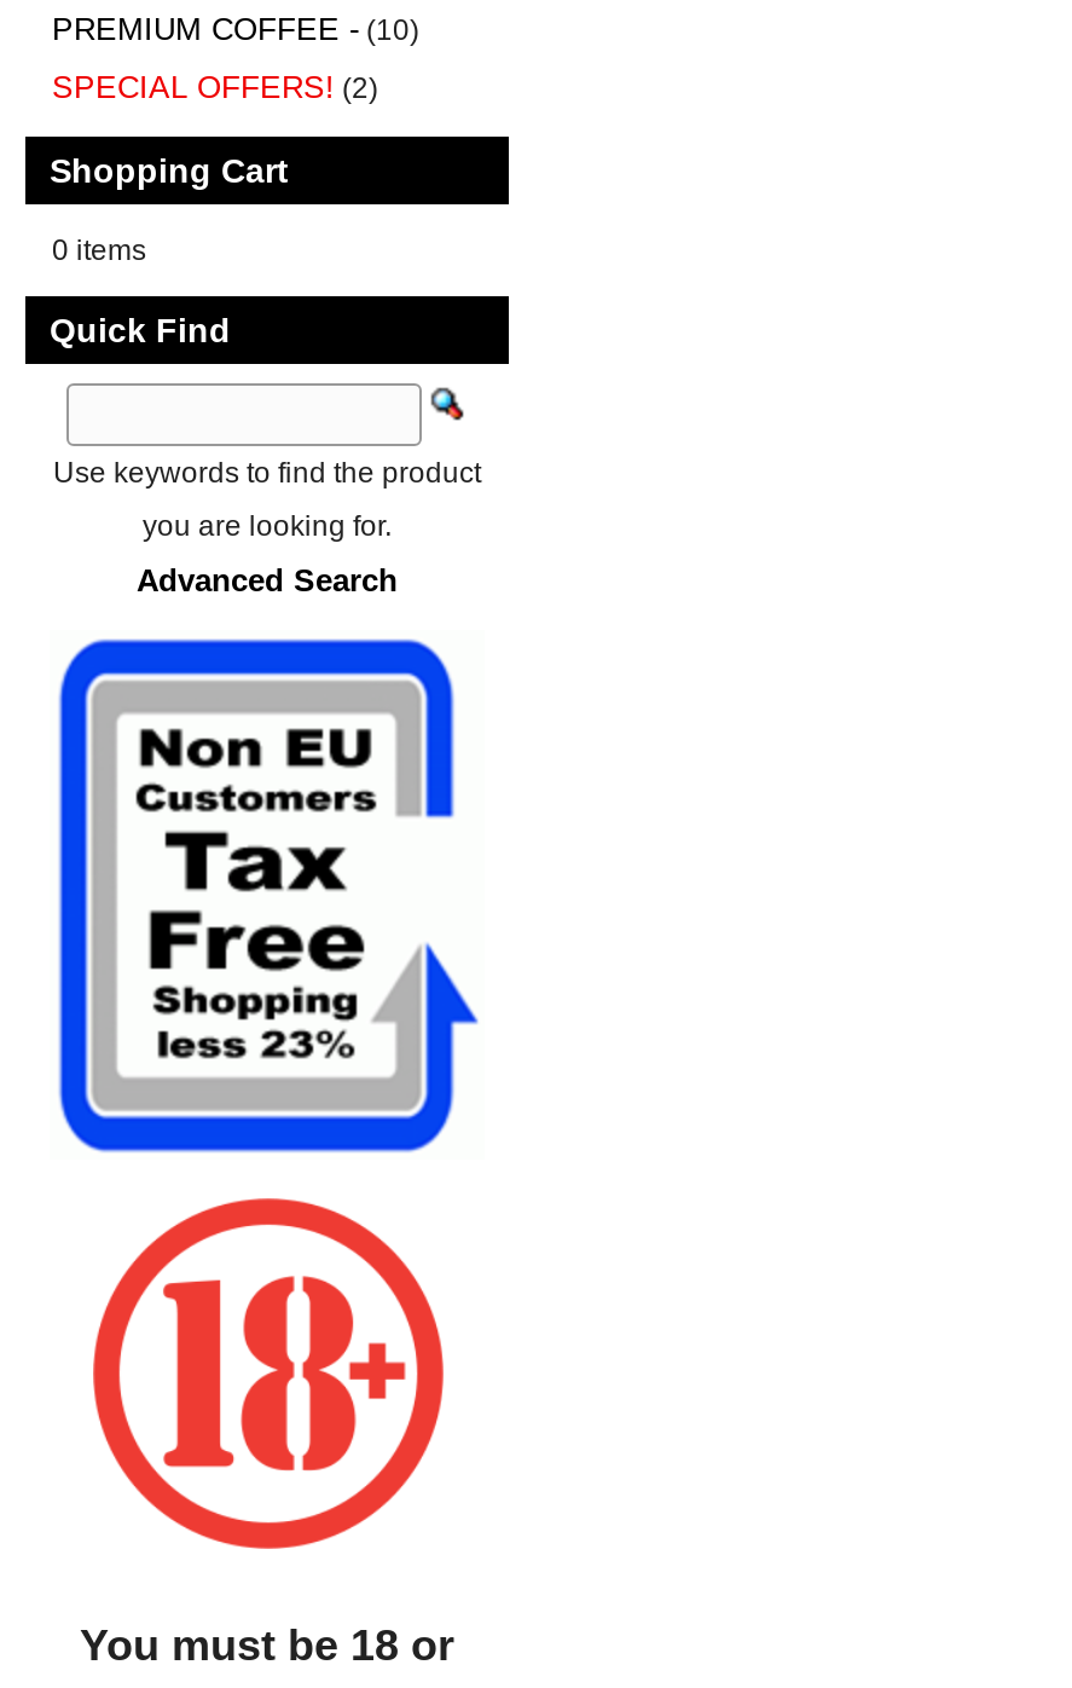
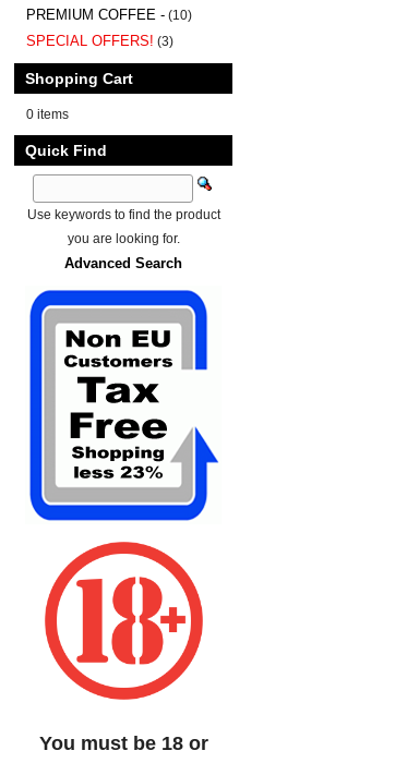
[52,69,378,106] SPECIAL OFFERS! (2) -> [26,33,173,49] SPECIAL OFFERS! (3)

